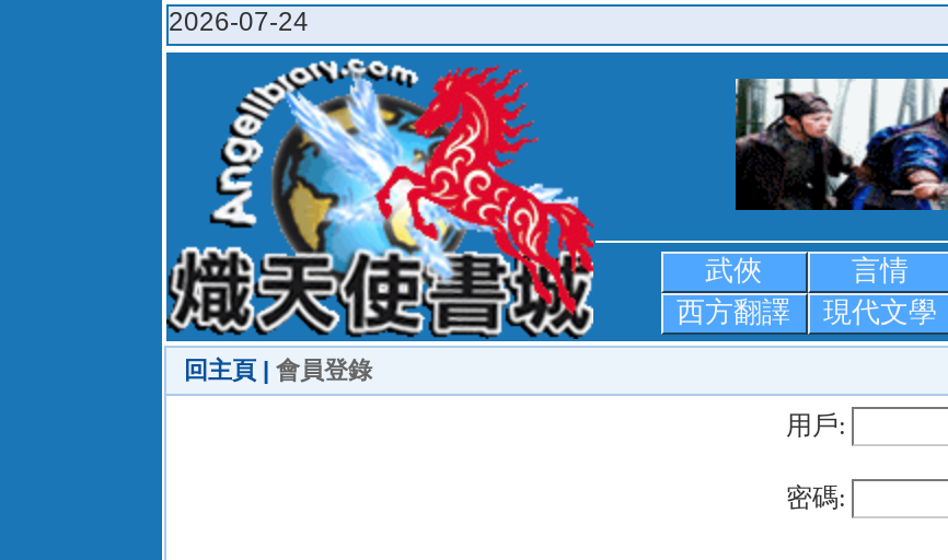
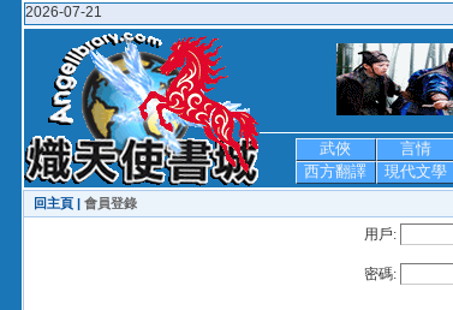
[169,7,309,37] 2026-07-24 -> [25,4,102,20] 2026-07-21

